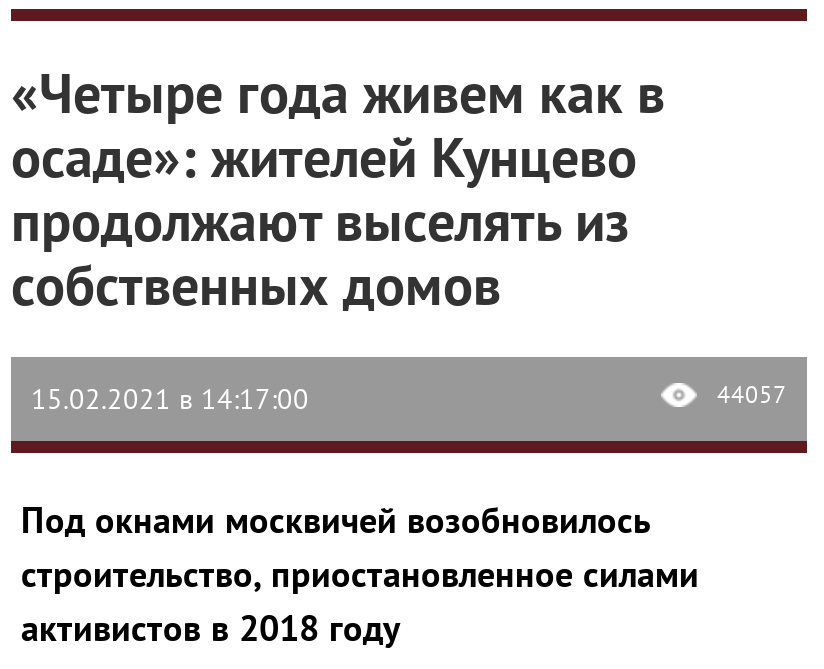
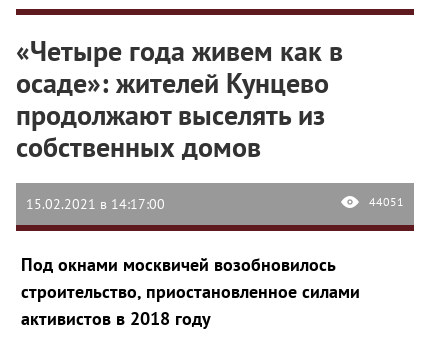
[717,379,787,409] 44057 -> [369,194,404,209] 44051

